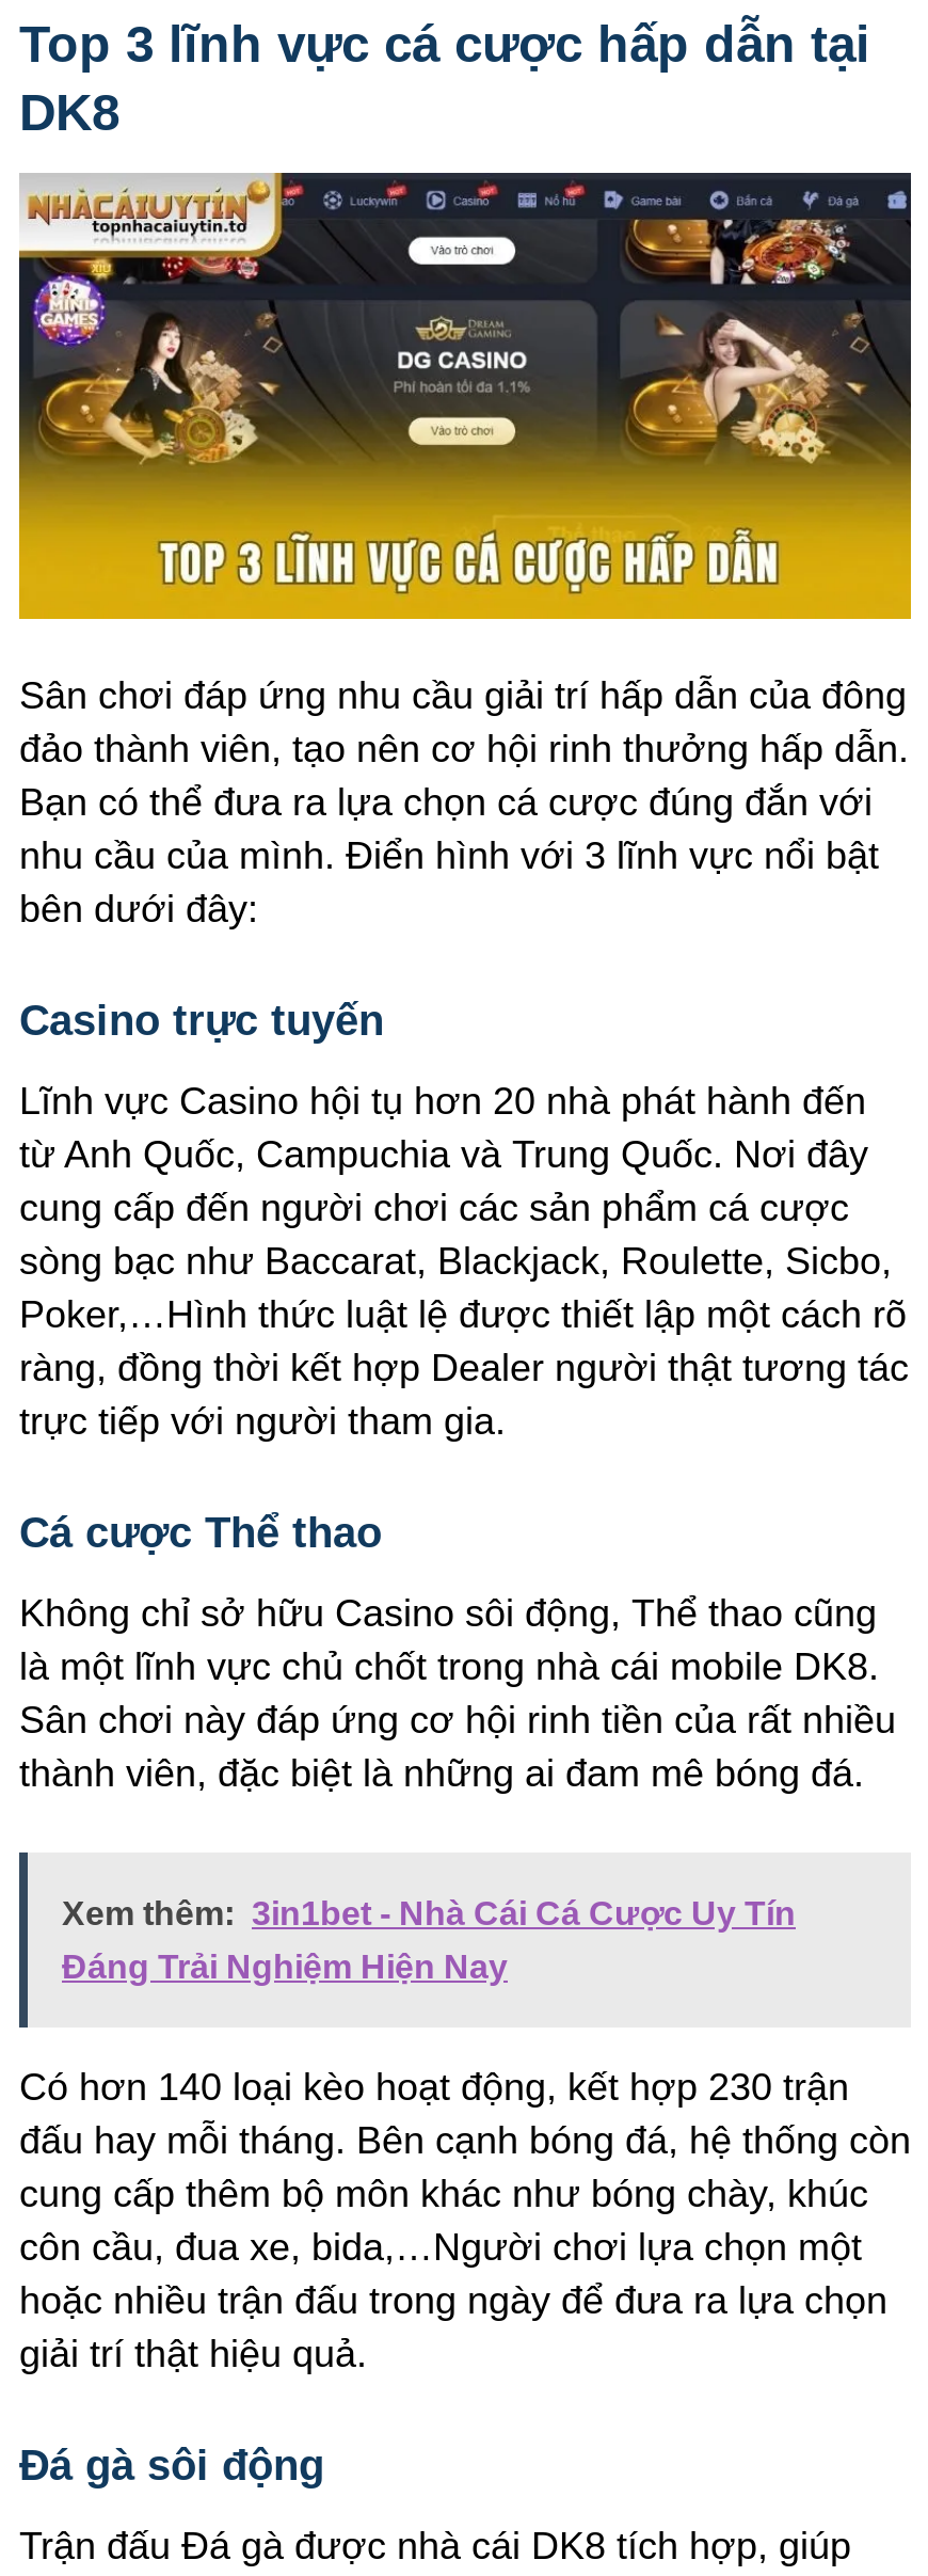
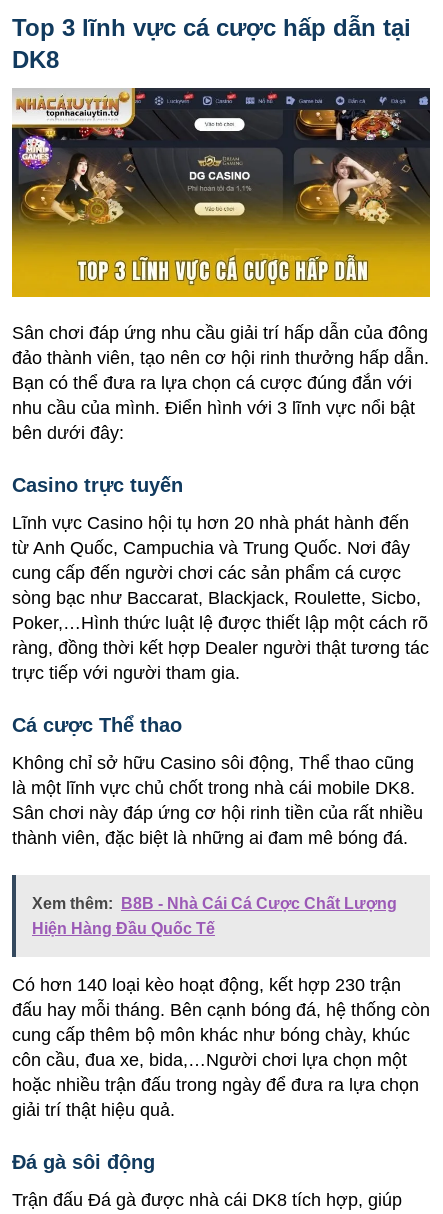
[62,1895,796,1931] Xem thêm: 3in1bet - Nhà Cái Cá Cược Uy Tín -> [32,895,397,912] Xem thêm: B8B - Nhà Cái Cá Cược Chất Lượng
[62,1948,508,1984] Đáng Trải Nghiệm Hiện Nay -> [32,920,215,937] Hiện Hàng Đầu Quốc Tế

